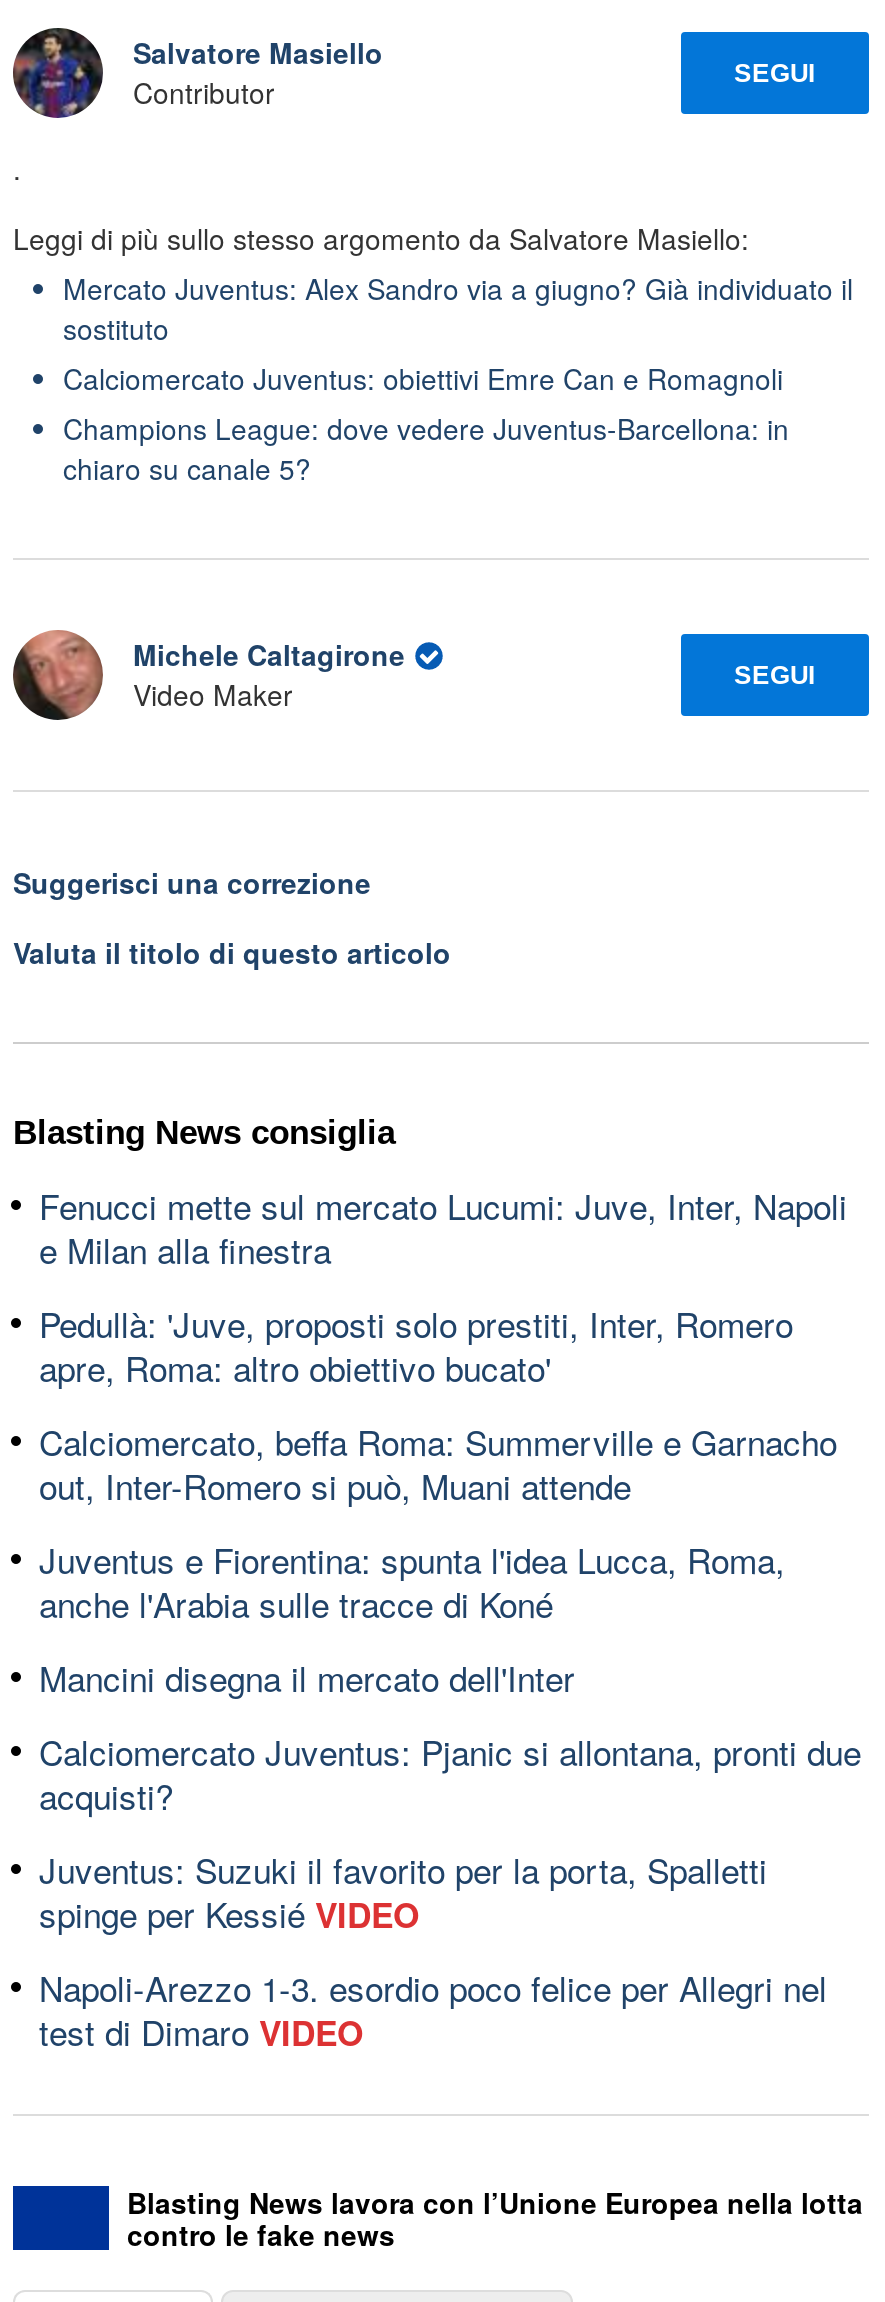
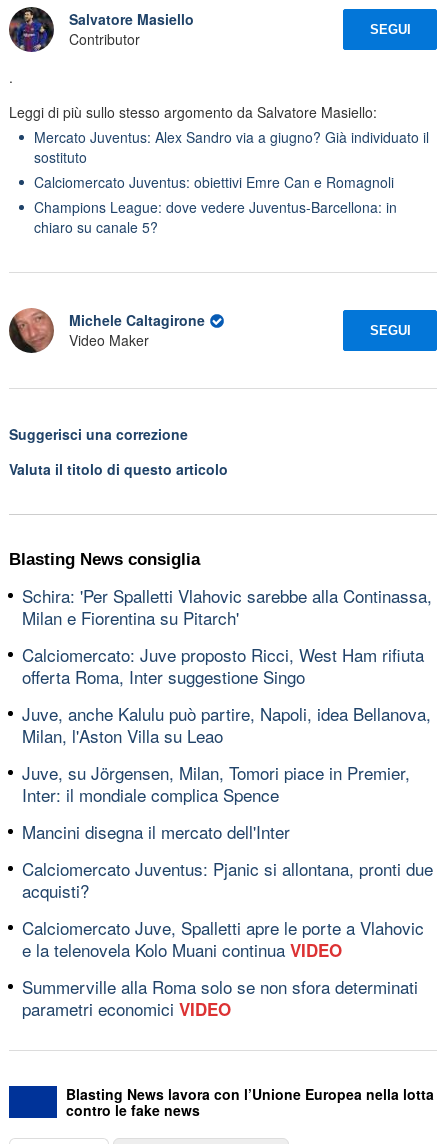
[39,1179,847,1273] Fenucci mette sul mercato Lucumi: Juve, Inter, Napoli | e Milan alla finestra -> [22,582,432,629] Schira: 'Per Spalletti Vlahovic sarebbe alla Continassa, | Milan e Fiorentina su Pitarch'
[39,1297,793,1391] Pedullà: 'Juve, proposti solo prestiti, Inter, Romero | apre, Roma: altro obiettivo bucato' -> [22,641,424,688] Calciomercato: Juve proposto Ricci, West Ham rifiuta | offerta Roma, Inter suggestione Singo
[39,1415,837,1509] Calciomercato, beffa Roma: Summerville e Garnacho | out, Inter-Romero si può, Muani attende -> [22,700,431,747] Juve, anche Kalulu può partire, Napoli, idea Bellanova, | Milan, l'Aston Villa su Leao
[39,1533,785,1627] Juventus e Fiorentina: spunta l'idea Lucca, Roma, | anche l'Arabia sulle tracce di Koné -> [22,759,410,806] Juve, su Jörgensen, Milan, Tomori piace in Premier, | Inter: il mondiale complica Spence
[39,1843,767,1937] Juventus: Suzuki il favorito per la porta, Spalletti | spinge per Kessié VIDEO -> [22,914,424,961] Calciomercato Juve, Spalletti apre le porte a Vlahovic | e la telenovela Kolo Muani continua VIDEO
[39,1961,827,2055] Napoli-Arezzo 1-3. esordio poco felice per Allegri nel | test di Dimaro VIDEO -> [22,973,418,1020] Summerville alla Roma solo se non sfora determinati | parametri economici VIDEO

